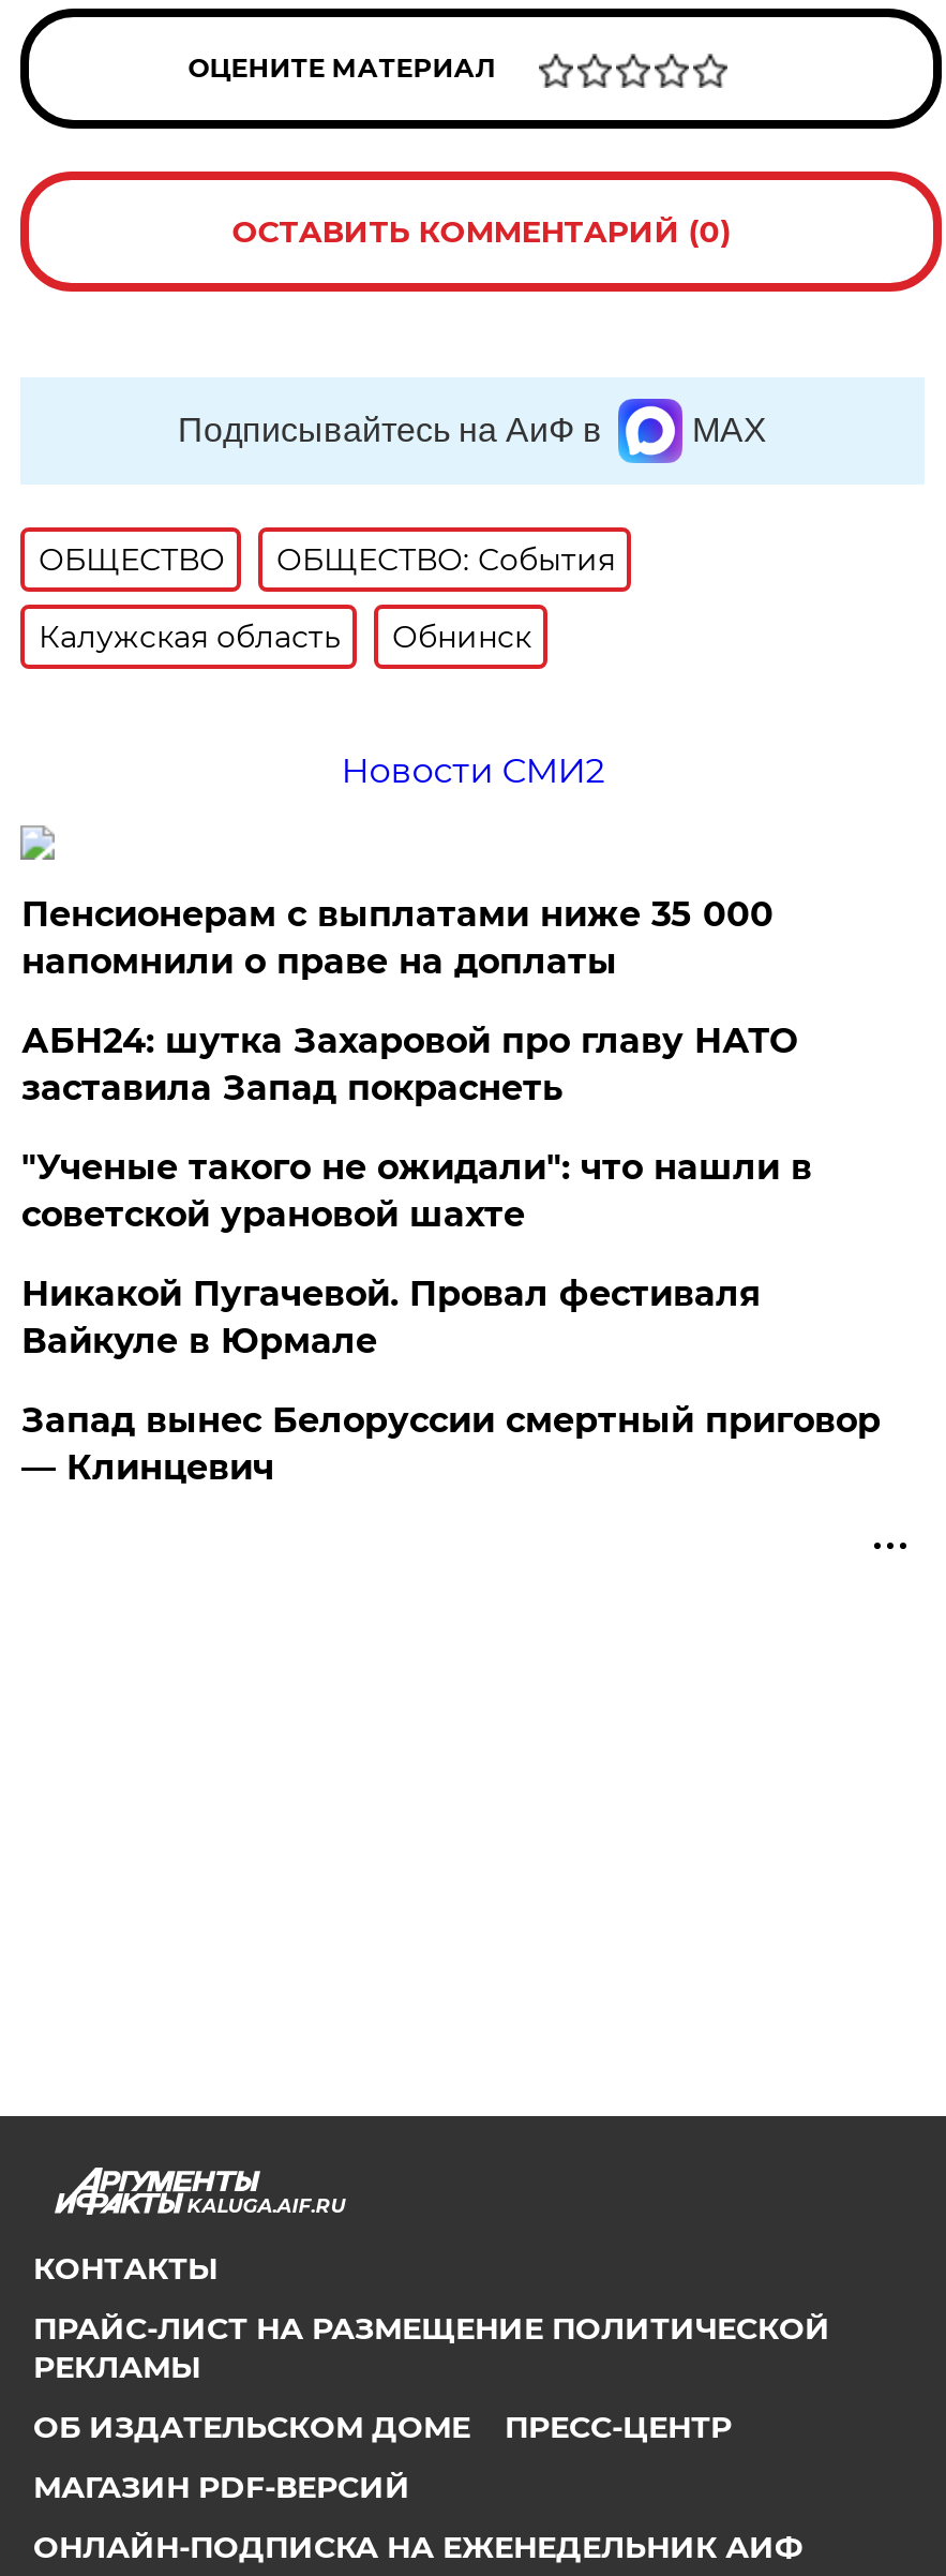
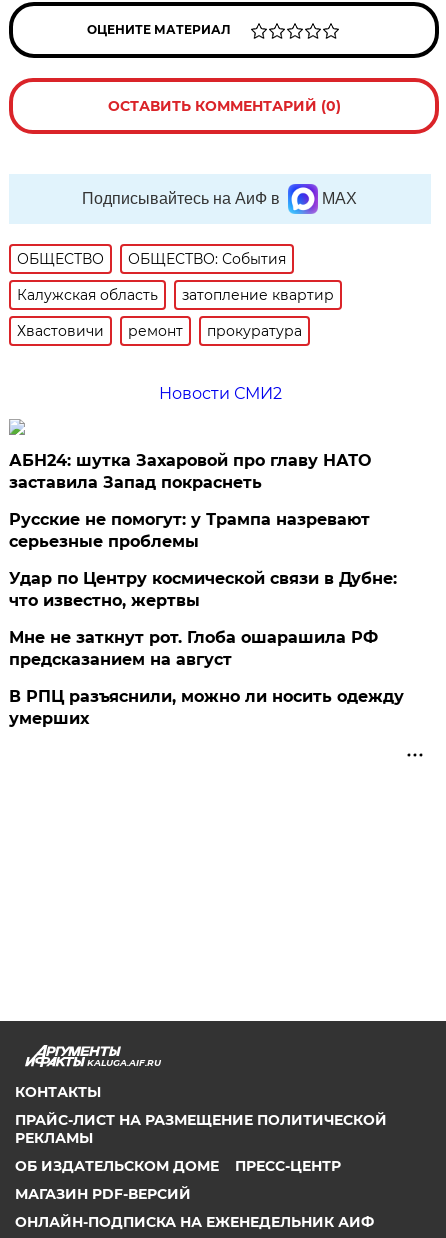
[392,617,531,656] Обнинск -> [17,286,334,340] затопление квартир | Хвастовичи | ремонт | прокуратура
[21,894,773,982] Пенсионерам с выплатами ниже 35 000 | напомнили о праве на доплаты -> none
moved [21,1021,797,1108] -> [9,451,371,492]: АБН24: шутка Захаровой про главу НАТО | заставила Запад покраснеть
[21,1147,880,1488] "Ученые такого не ожидали": что нашли в | советской урановой шахте | Никакой Пугачевой. Провал фестиваля | Вайкуле в Юрмале | Запад вынес Белоруссии смертный приговор | — Клинцевич -> [9,510,404,728] Русские не помогут: у Трампа назревают | серьезные проблемы | Удар по Центру космической связи в Дубне: | что известно, жертвы | Мне не заткнут рот. Глоба ошарашила РФ | предсказанием на август | В РПЦ разъяснили, можно ли носить одежду | умерших

